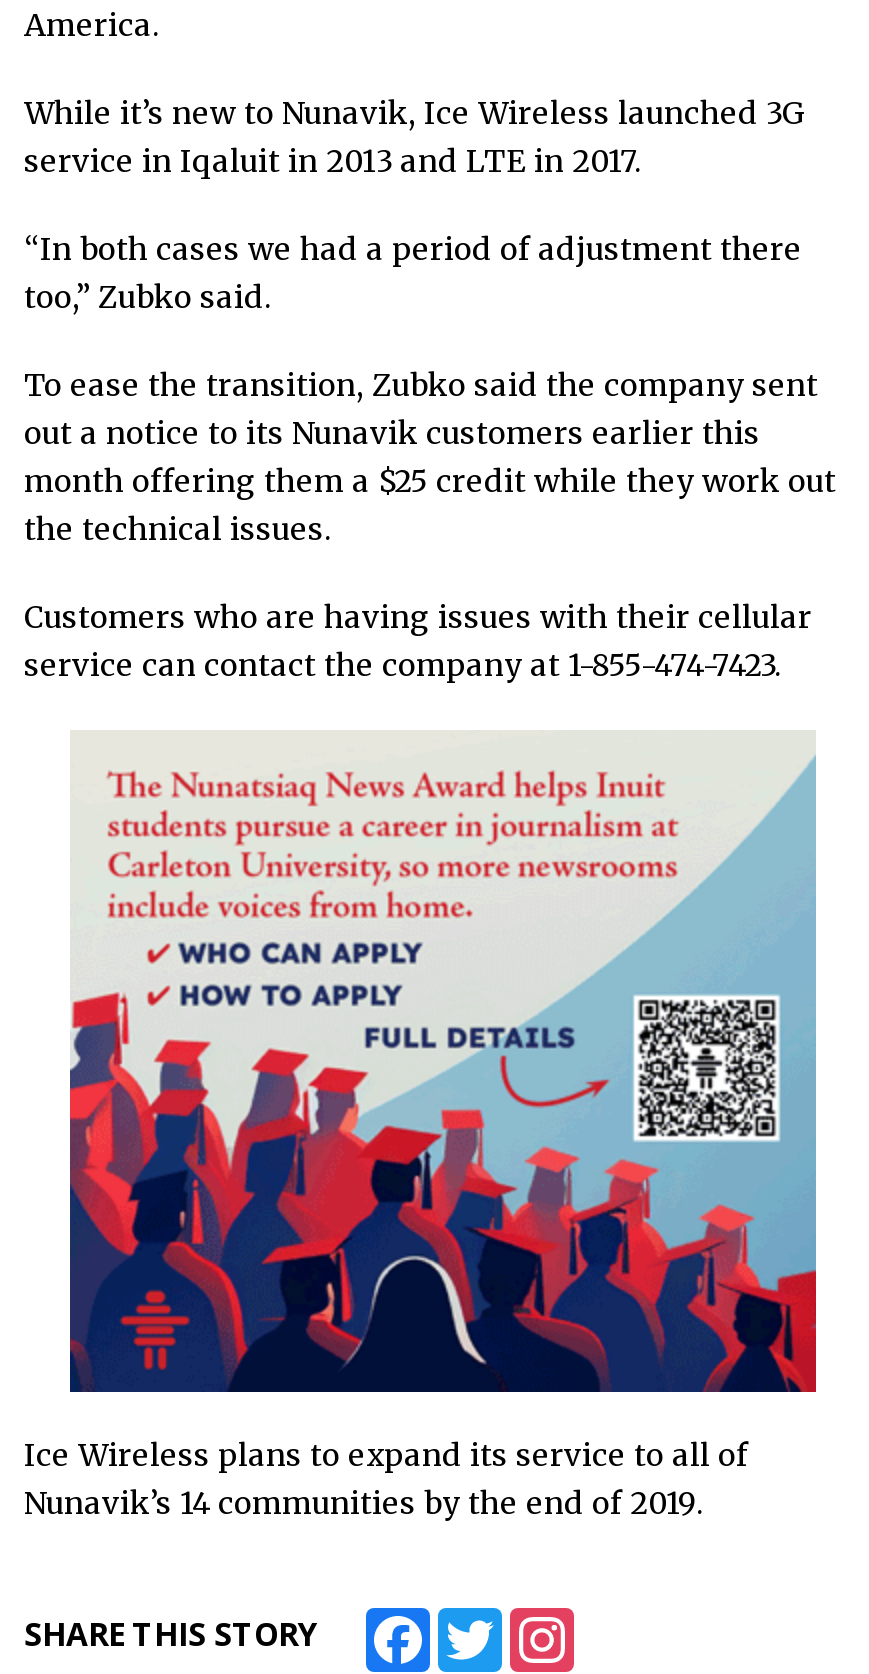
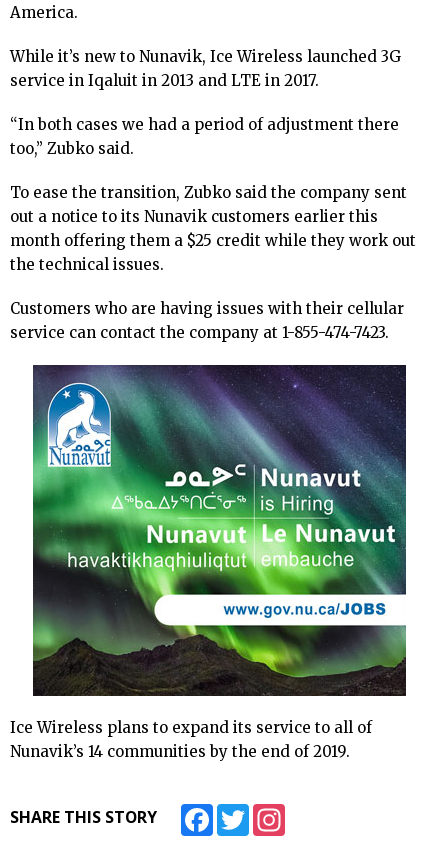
[68,730,818,1394] [image] -> [32,364,407,697] [image]

